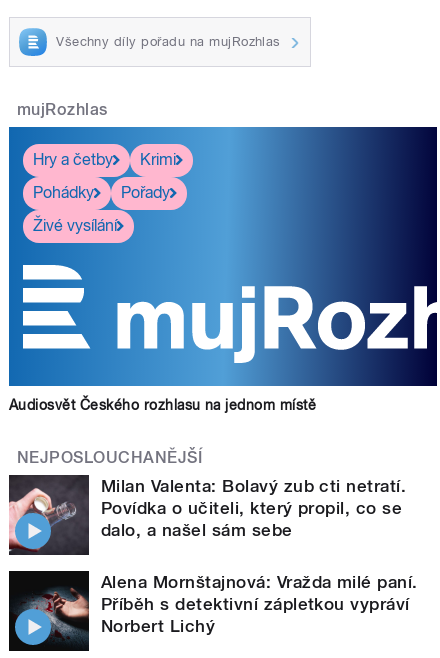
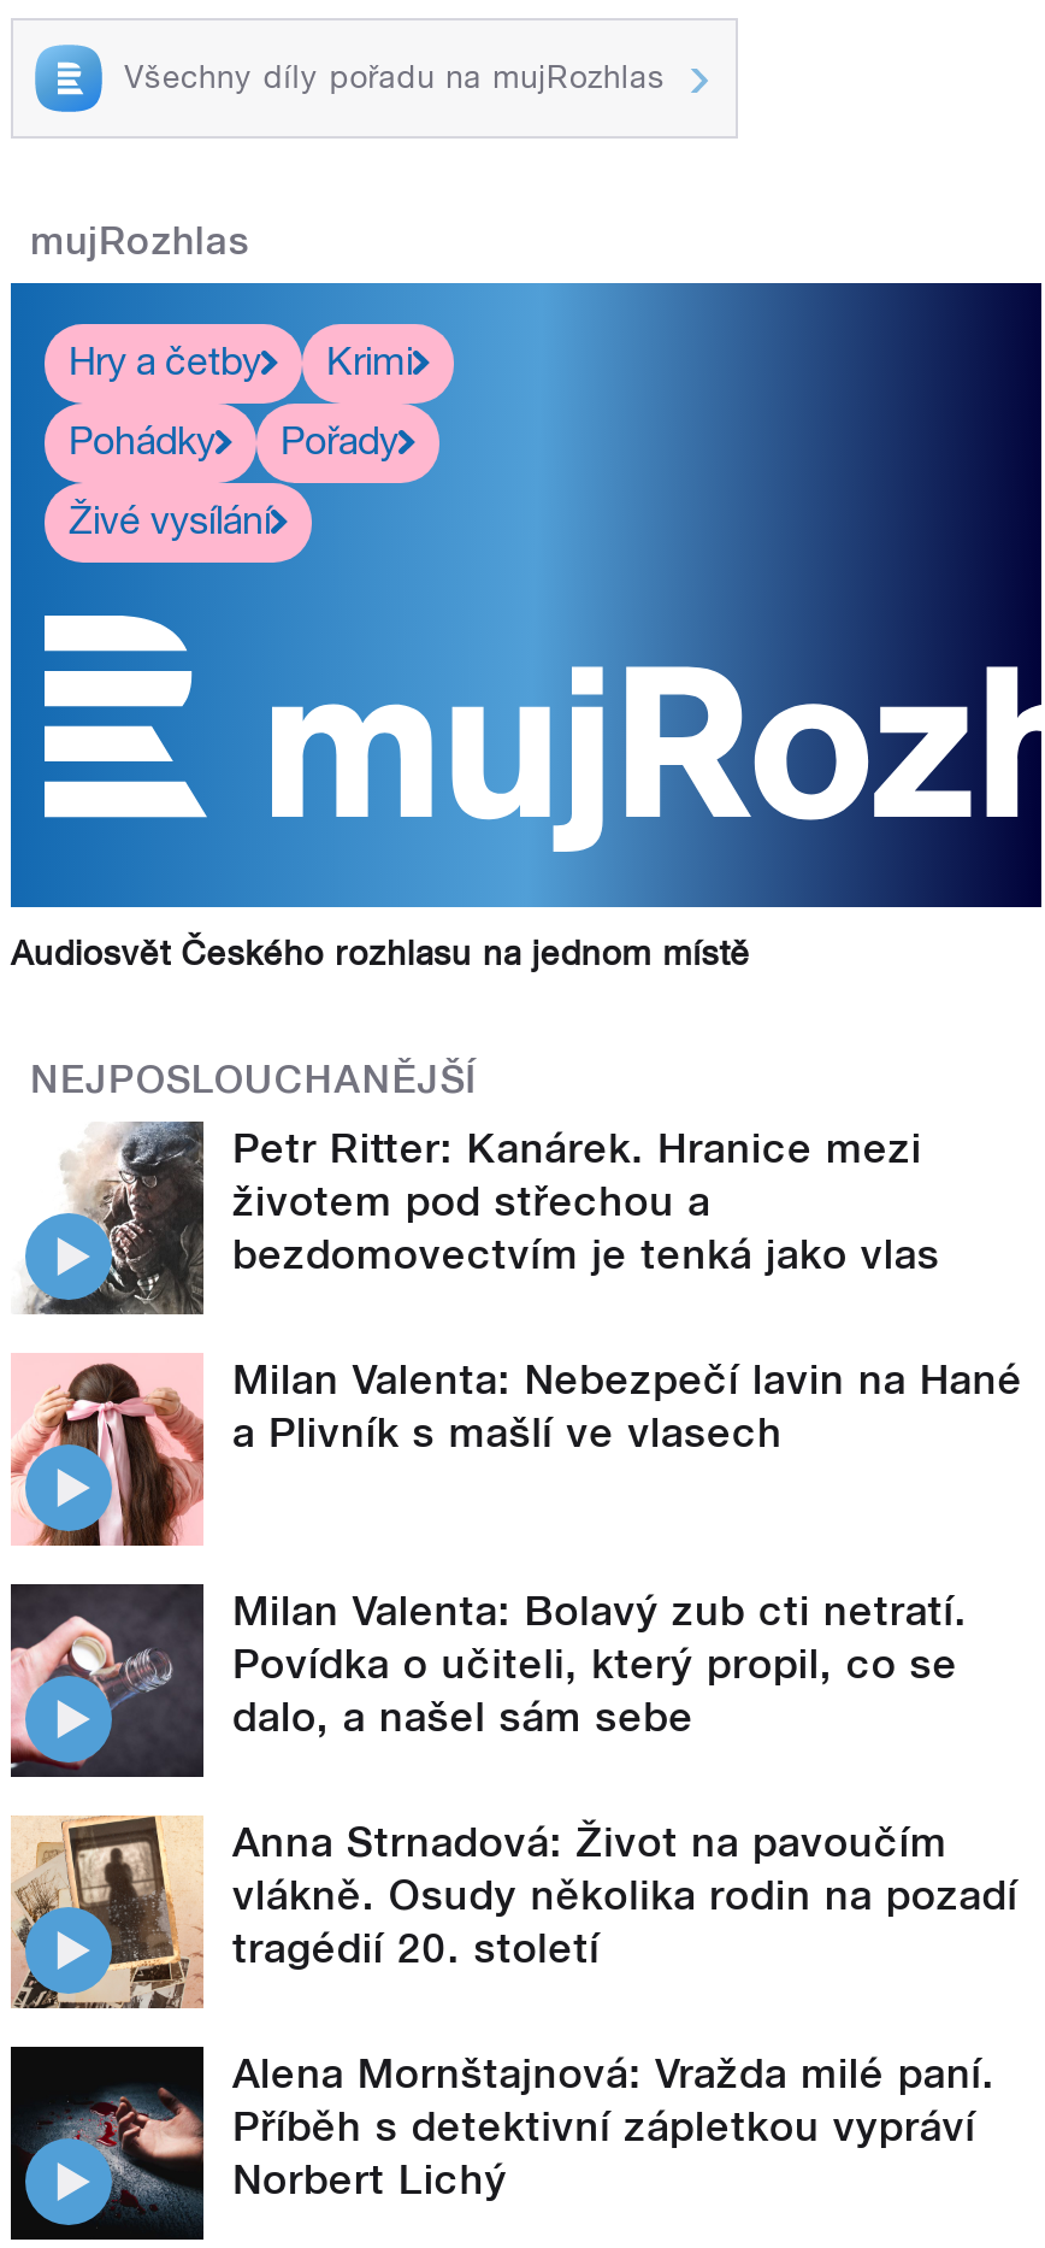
none -> [11,1119,1023,1456] [image] | Petr Ritter: Kanárek. Hranice mezi | životem pod střechou a | bezdomovectvím je tenká jako vlas | Milan Valenta: Nebezpečí lavin na Hané | a Plivník s mašlí ve vlasech
none -> [11,1353,206,1548] [image]
none -> [11,1813,1018,2011] [image] | Anna Strnadová: Život na pavoučím | vlákně. Osudy několika rodin na pozadí | tragédií 20. století

